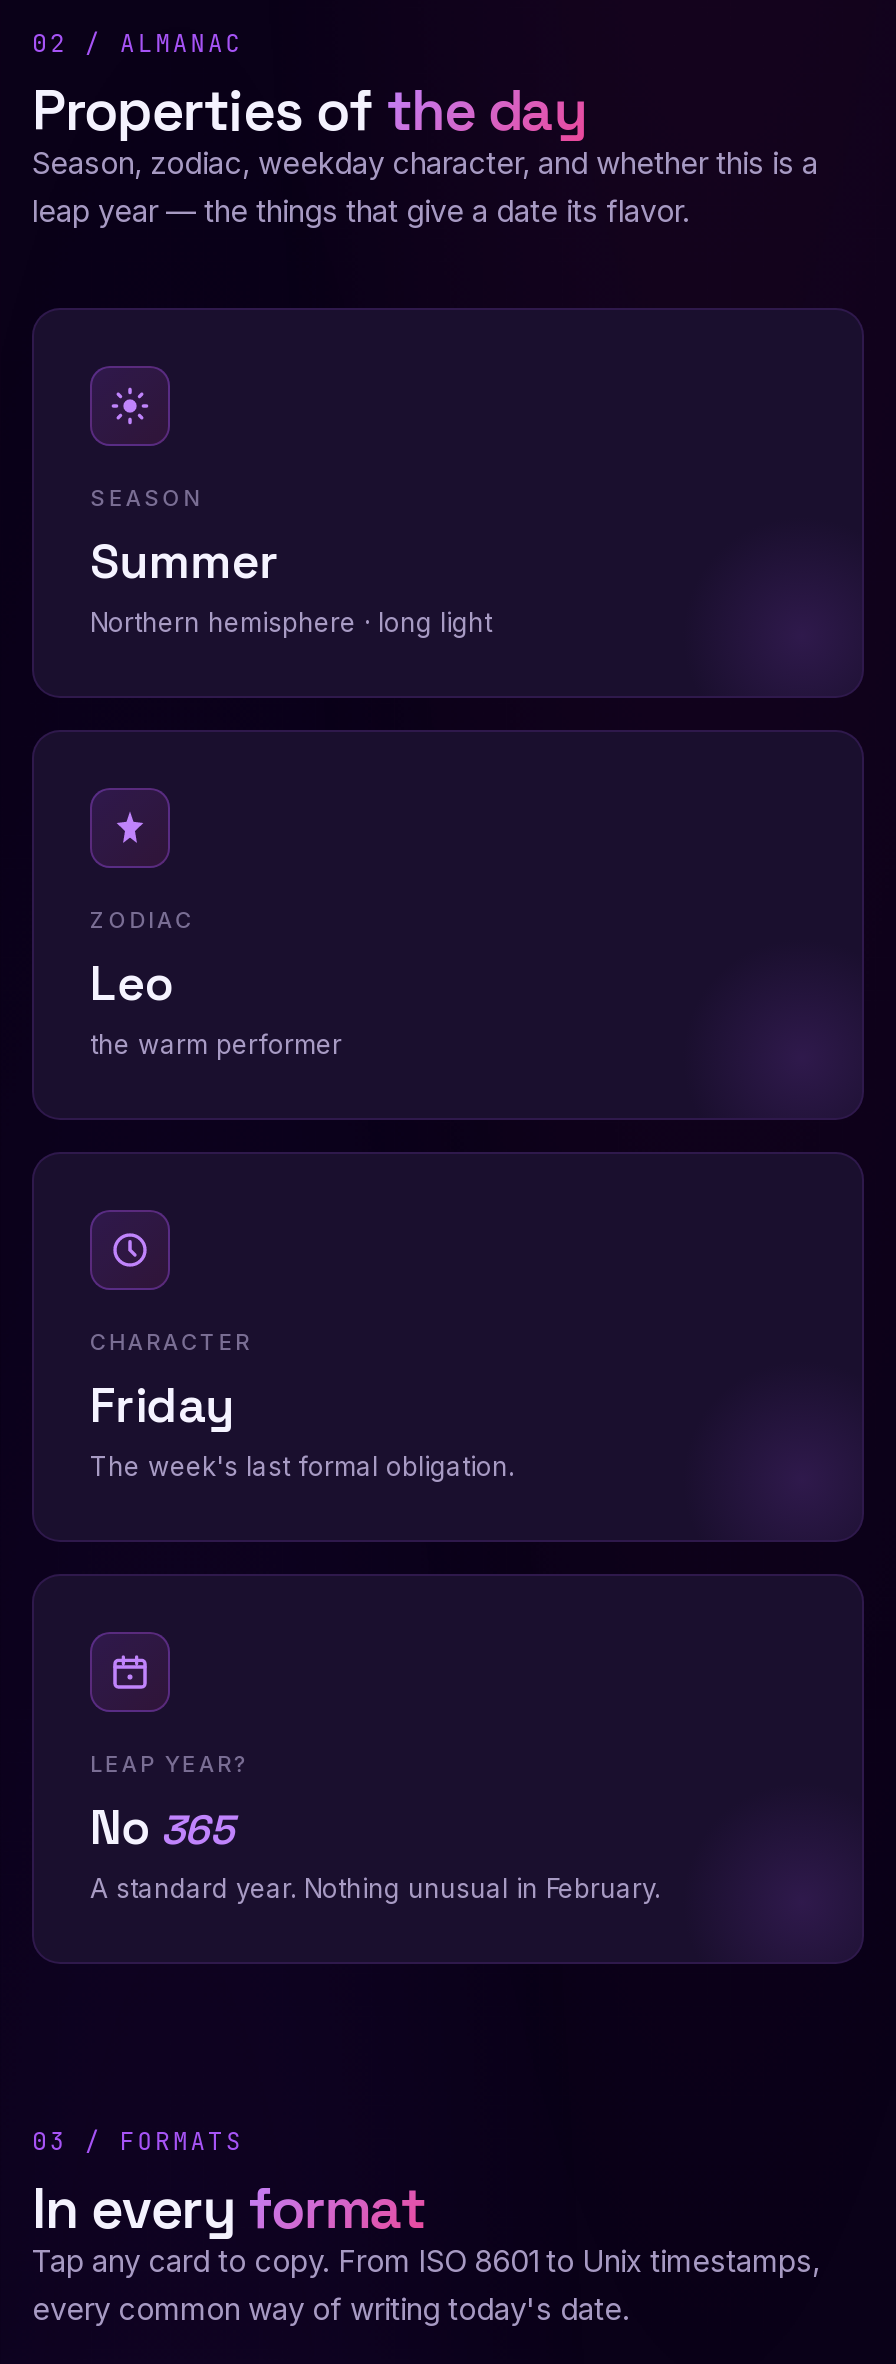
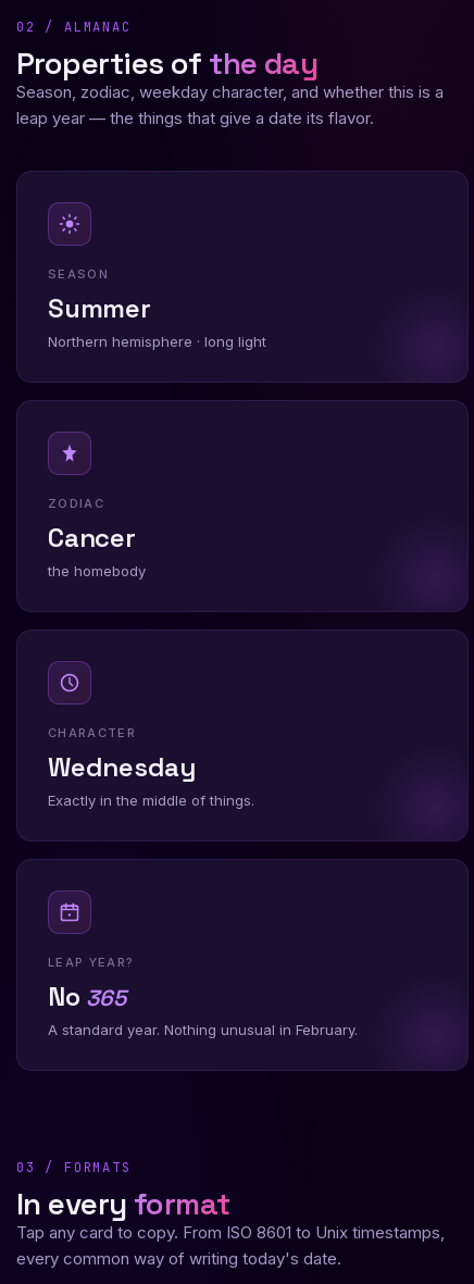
[90,952,342,1060] Leo | the warm performer -> [48,521,146,579] Cancer | the homebody
[90,1374,514,1482] Friday | The week's last formal obligation. -> [48,750,254,809] Wednesday | Exactly in the middle of things.

